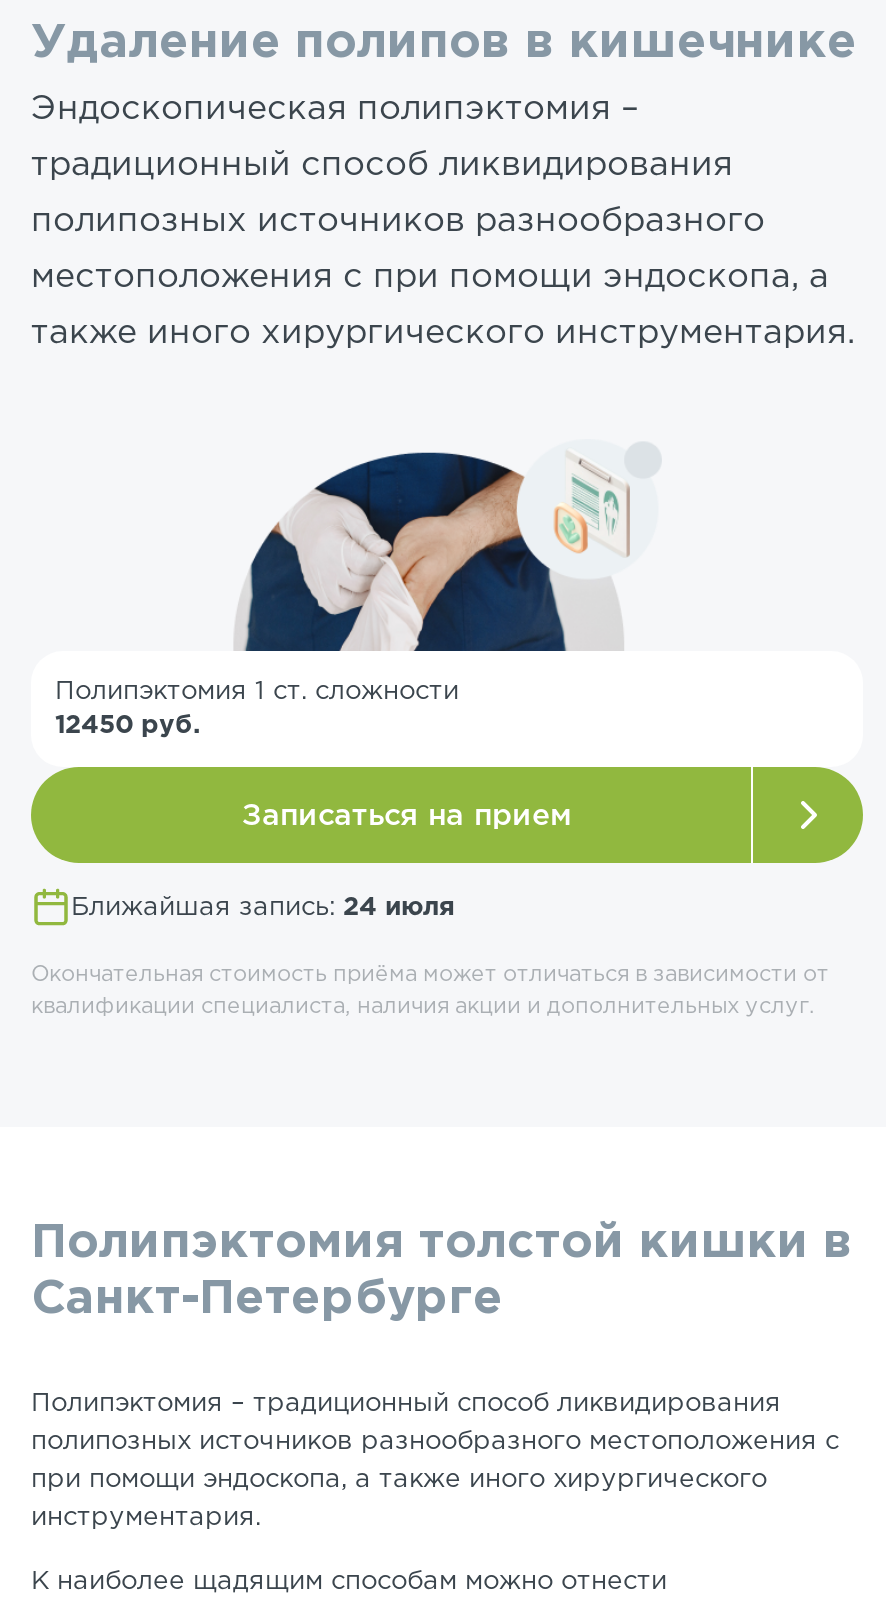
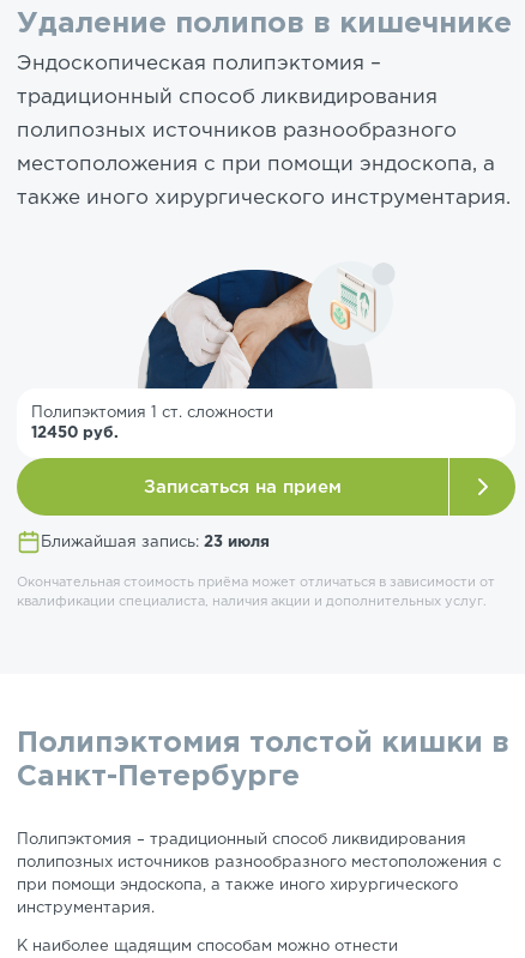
[71,896,455,918] Ближайшая запись: 24 июля -> [41,535,270,549] Ближайшая запись: 23 июля

